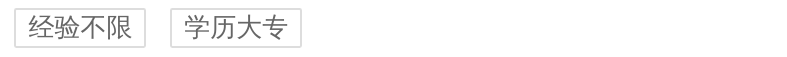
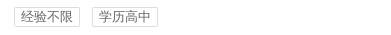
[184,12,288,42] 学历大专 -> [99,9,151,24] 学历高中

